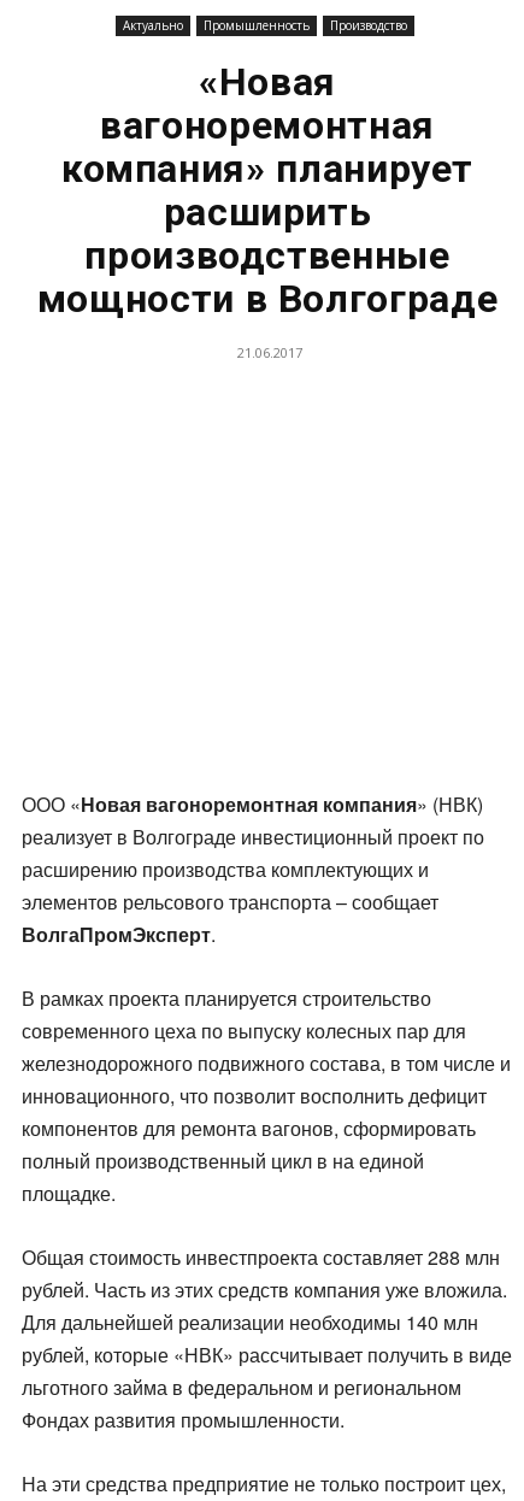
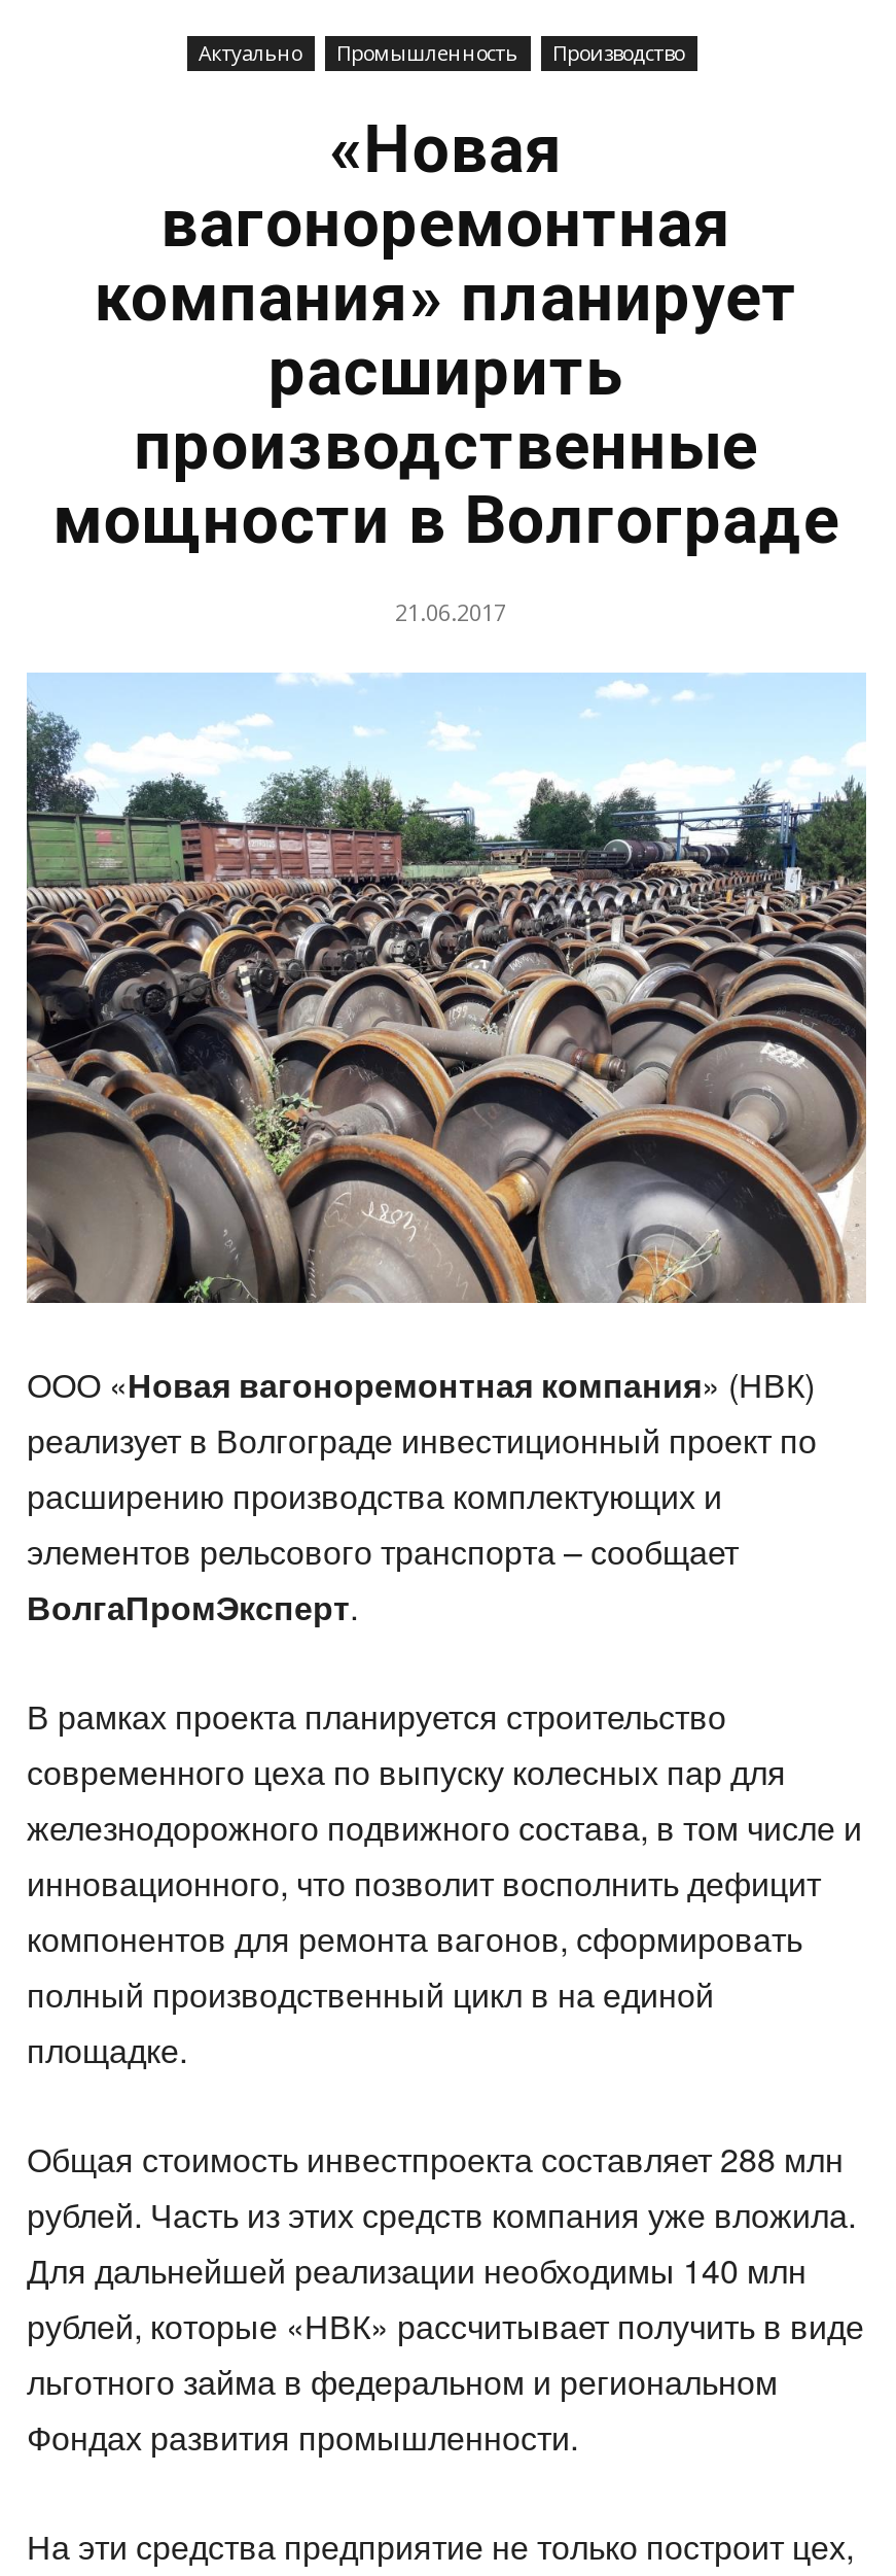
none -> [25,673,868,1305] [image]

